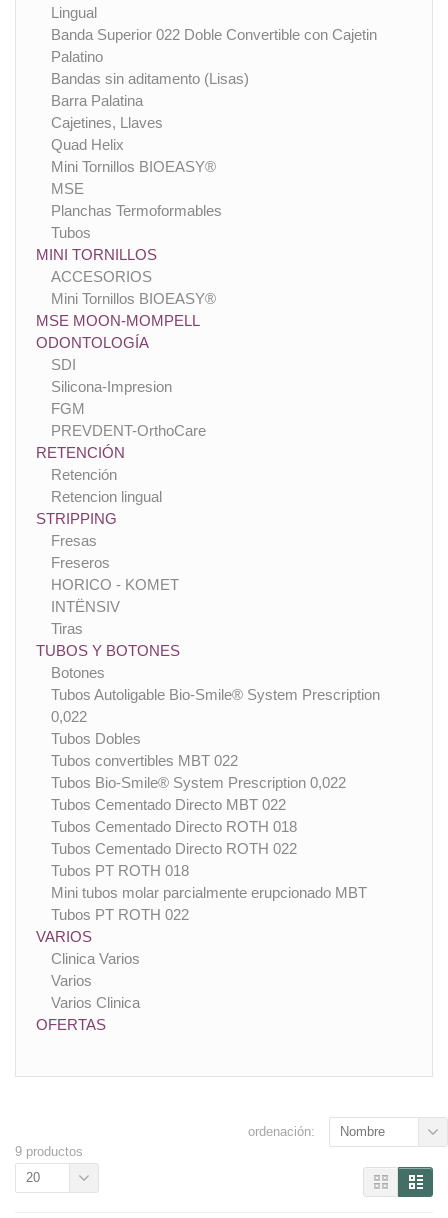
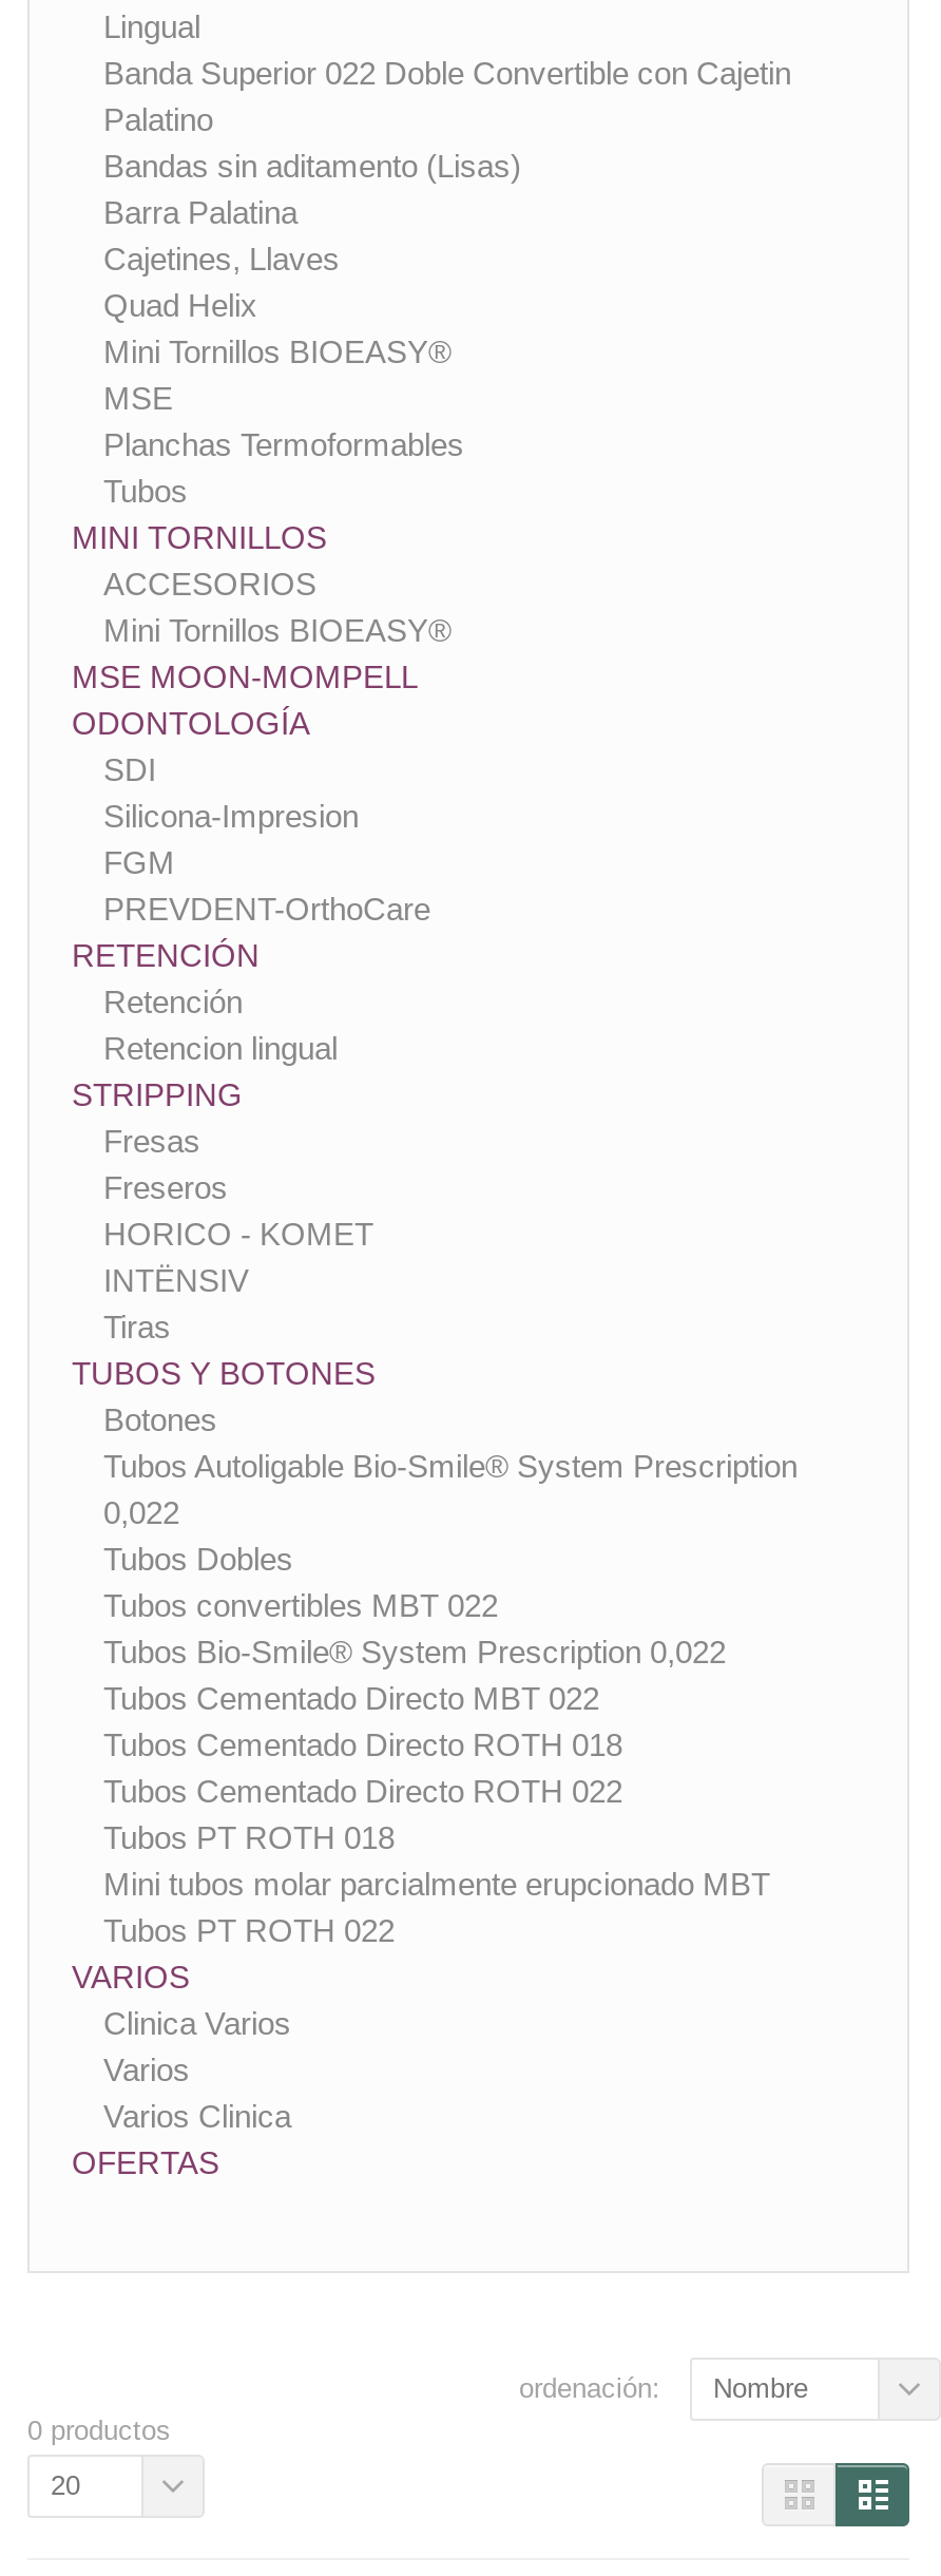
[15,1144,83,1159] 9 productos -> [27,2415,171,2446] 0 productos

